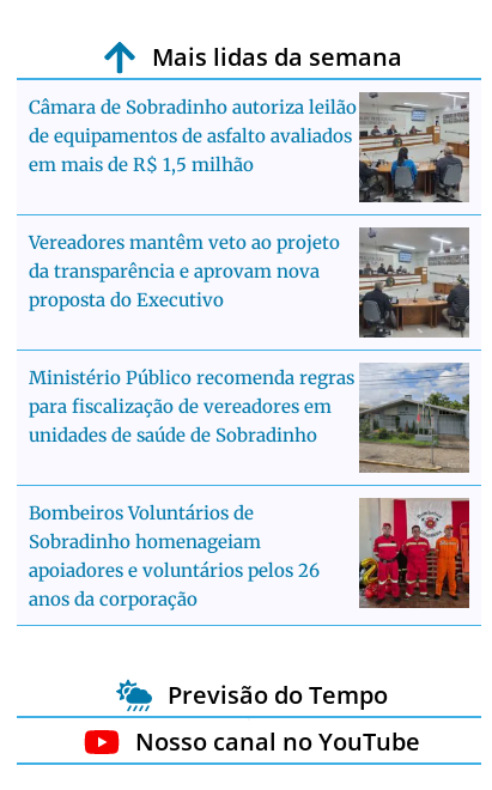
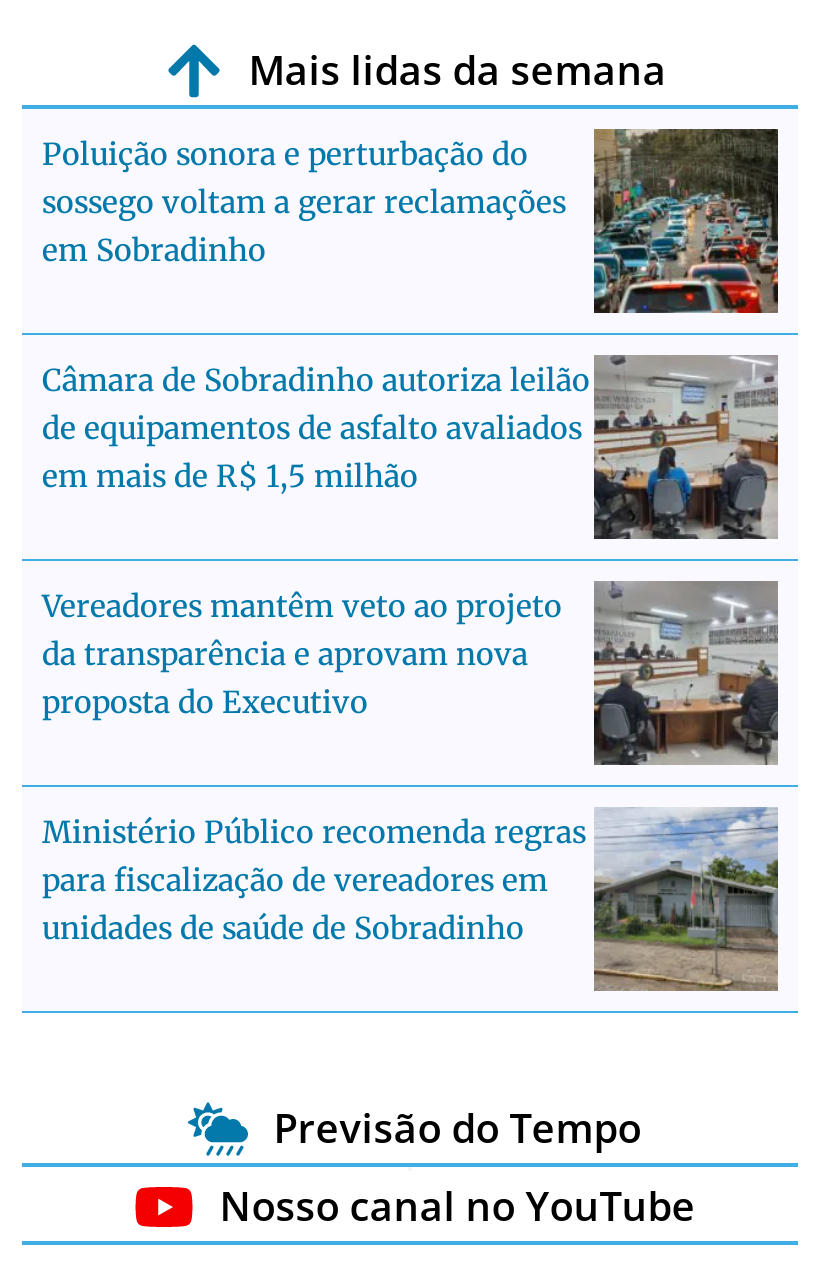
none -> [42,127,780,315] [image] | Poluição sonora e perturbação do | sossego voltam a gerar reclamações | em Sobradinho
moved [29,91,472,447] -> [42,353,782,947]: [image] | Câmara de Sobradinho autoriza leilão | de equipamentos de asfalto avaliados | ... | para fiscalização de vereadores em | unidades de saúde de Sobradinho
[29,497,470,611] [image] | Bombeiros Voluntários de | Sobradinho homenageiam | apoiadores e voluntários pelos 26 | anos da corporação -> none

